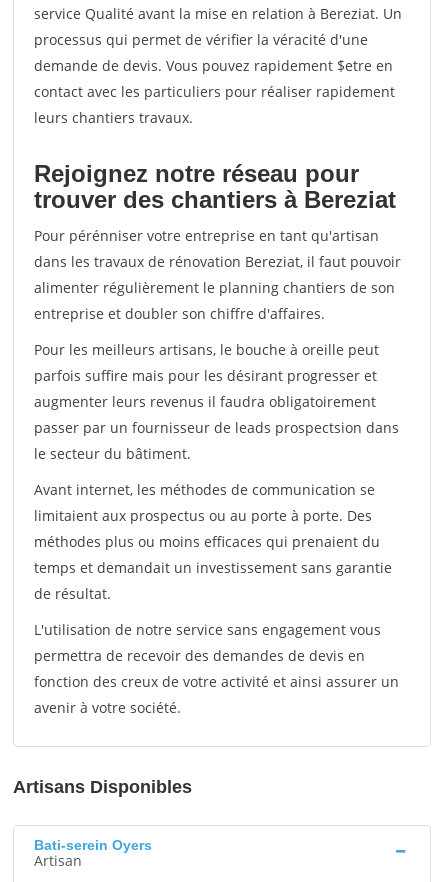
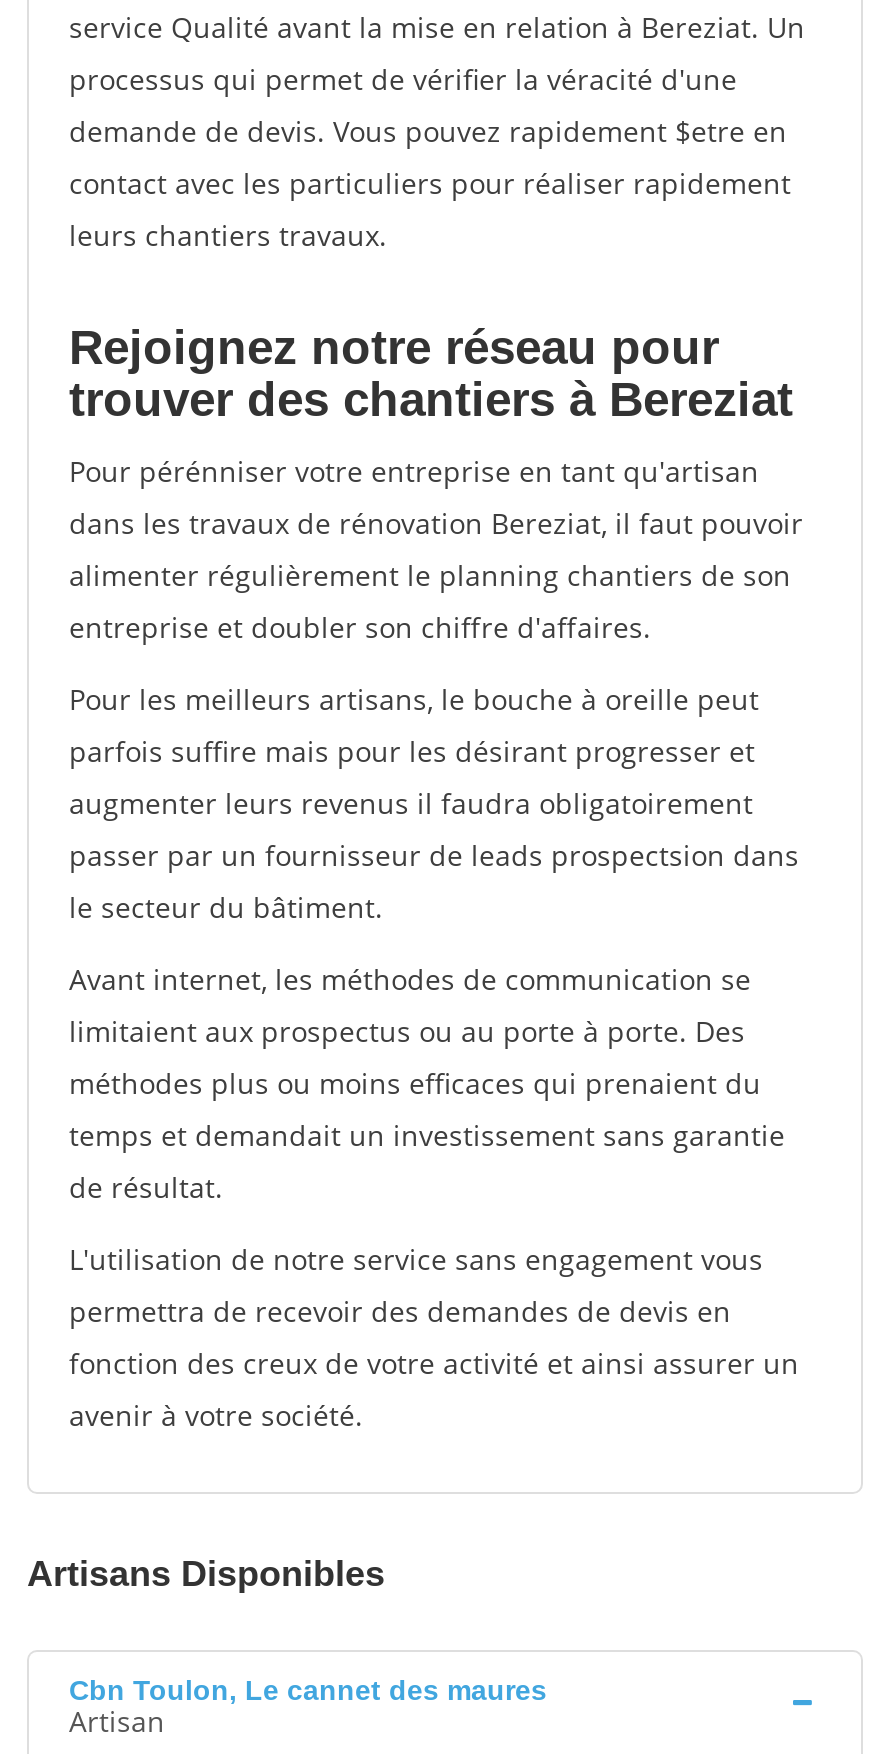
[34,837,152,853] Bati-serein Oyers -> [69,1674,547,1706] Cbn Toulon, Le cannet des maures

